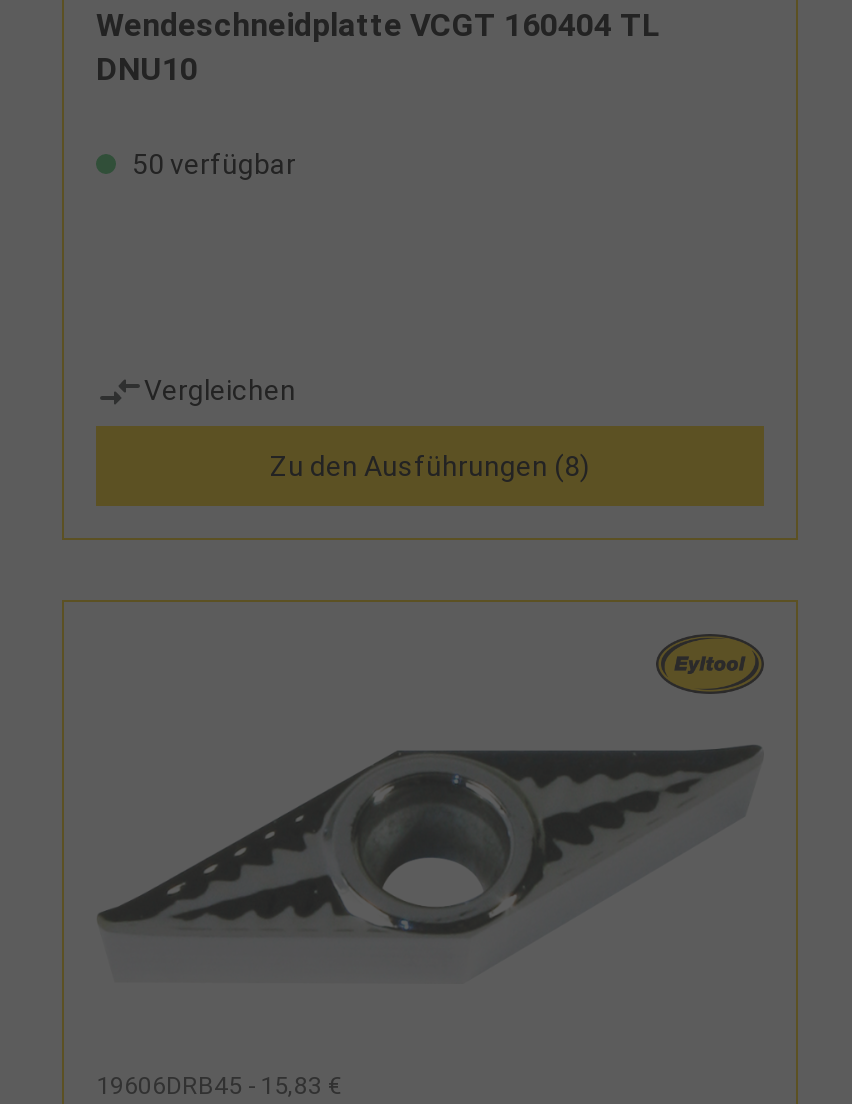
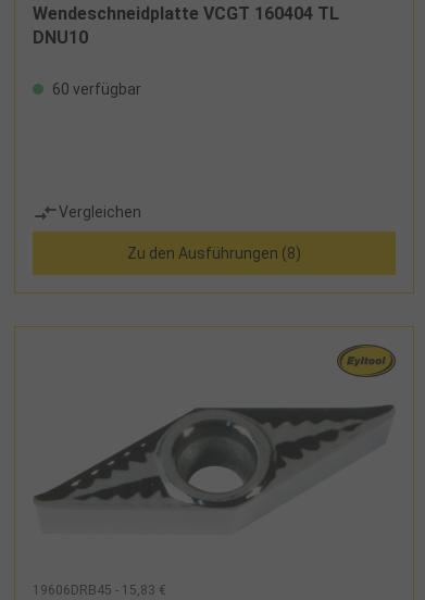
[126,148,296,180] 50 verfügbar -> [49,80,141,98] 60 verfügbar

